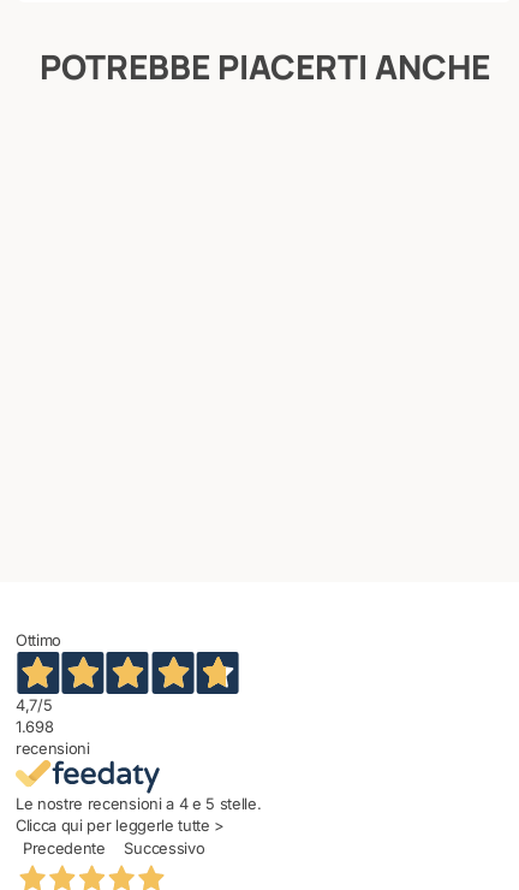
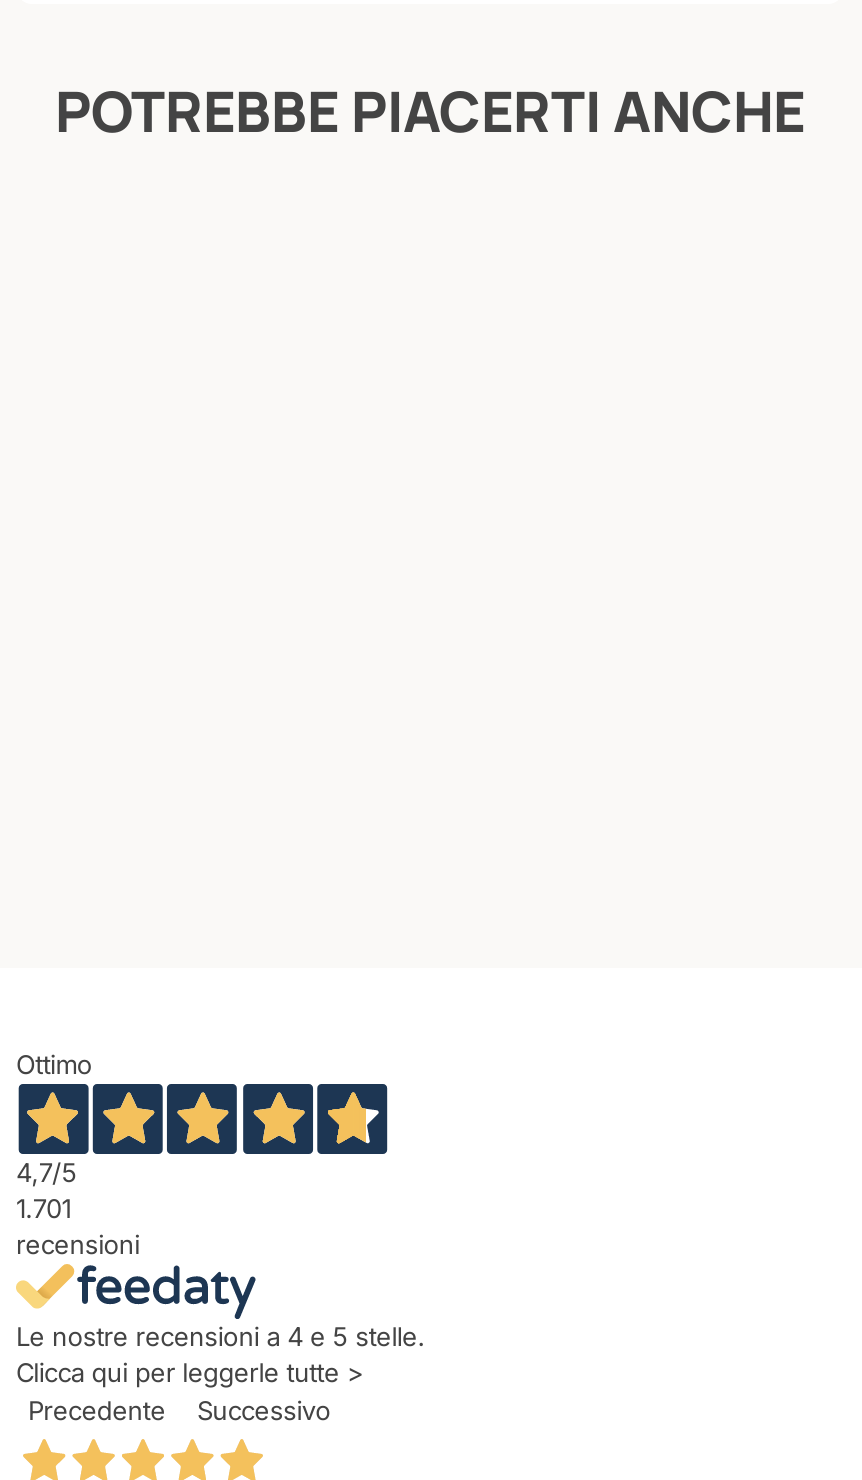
[16,718,53,736] 1.698 -> [16,1194,71,1224] 1.701

